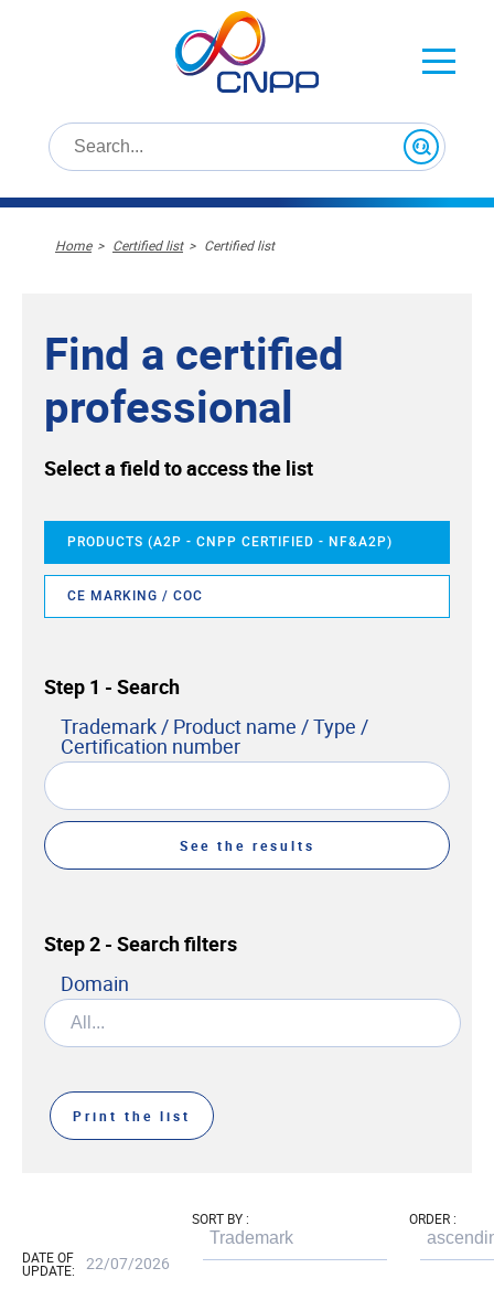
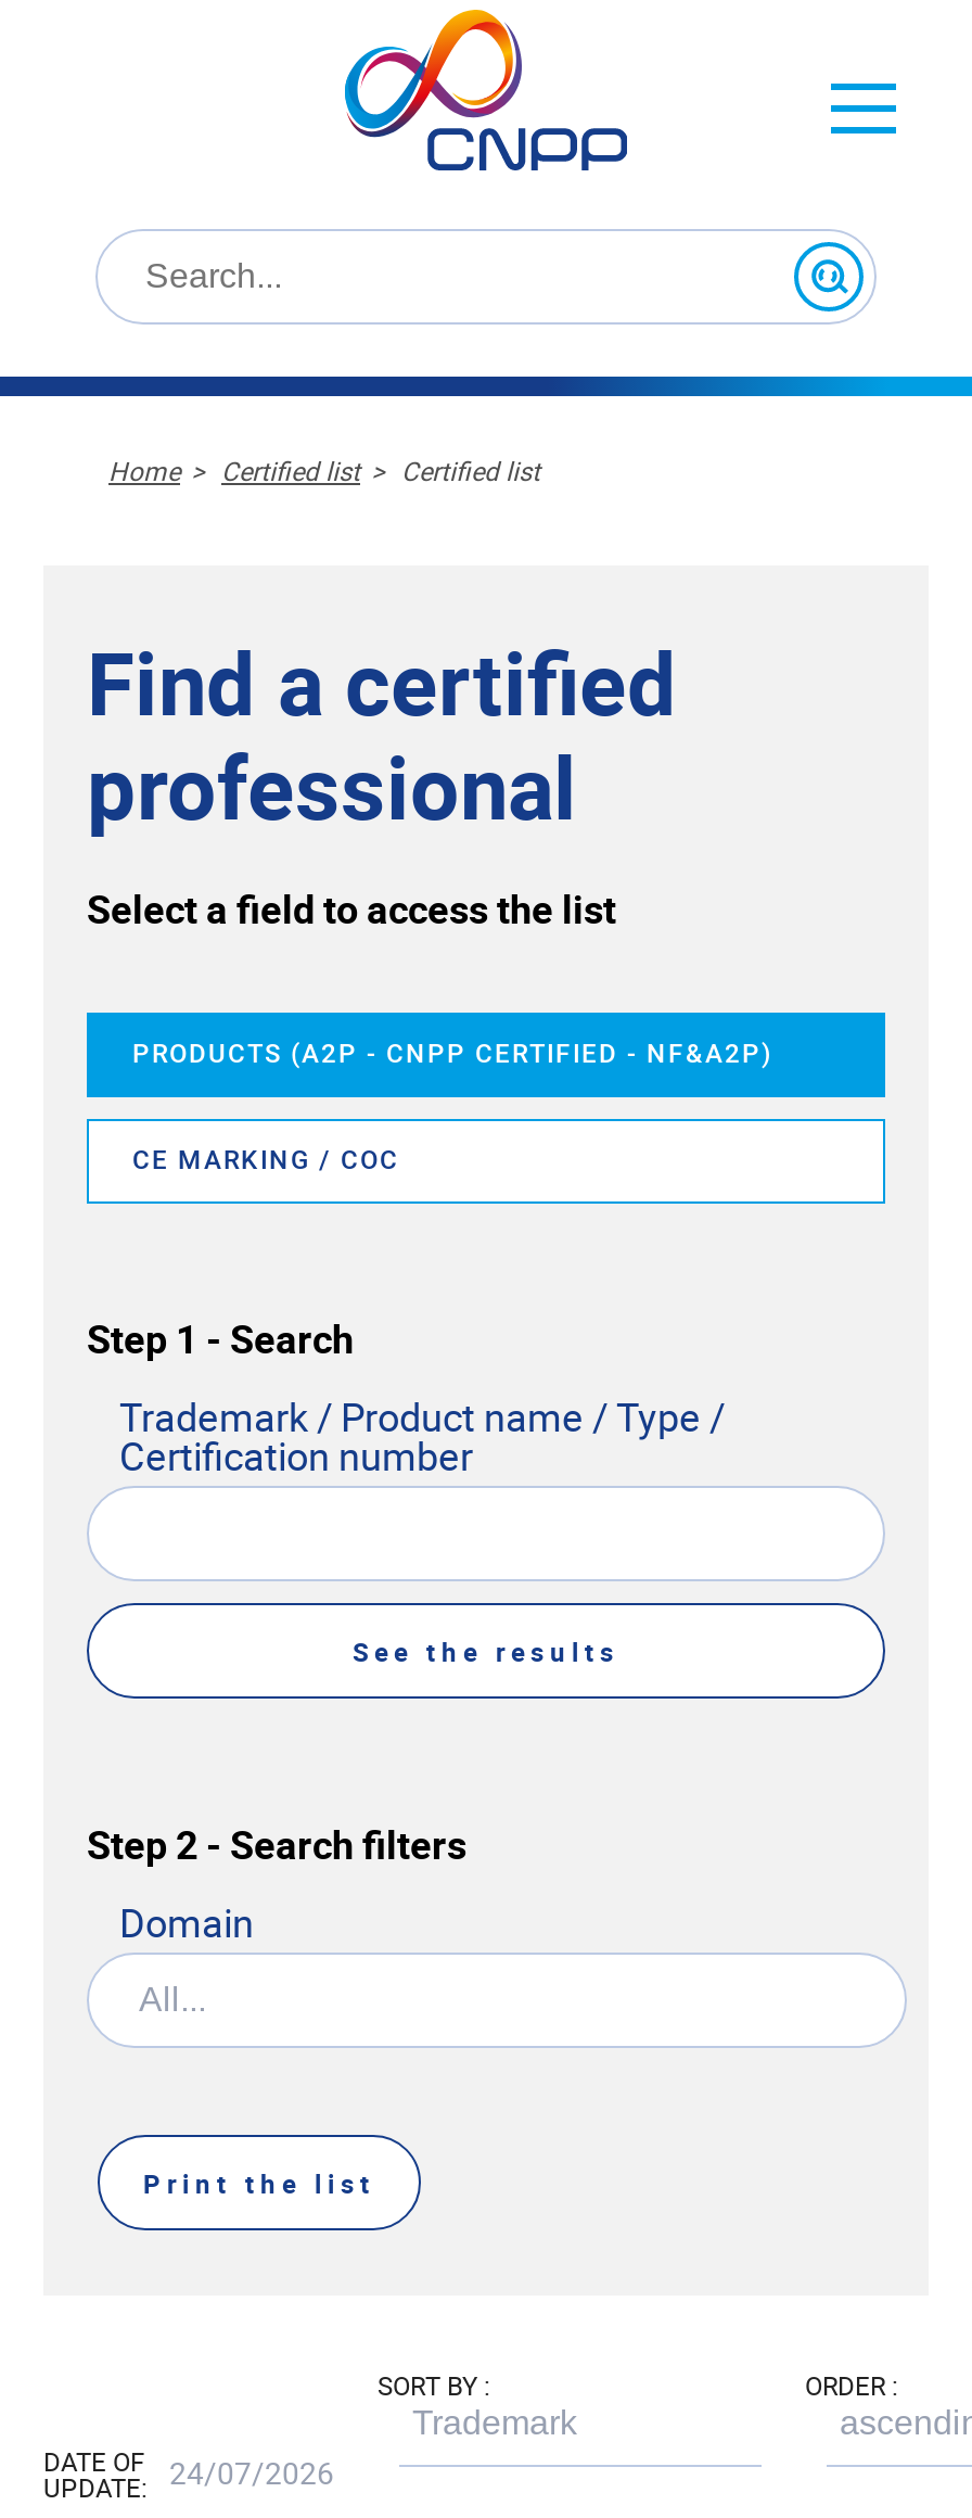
[22,1248,170,1278] DATE OF UPDATE: 22/07/2026 -> [43,2442,334,2503] DATE OF UPDATE: 24/07/2026

